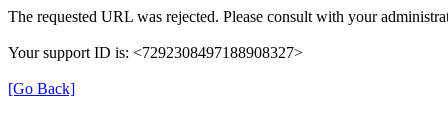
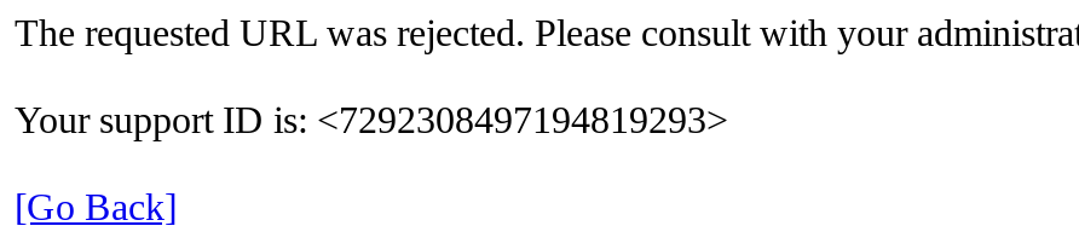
[8,44,303,61] Your support ID is: <7292308497188908327> -> [15,99,728,140] Your support ID is: <7292308497194819293>

